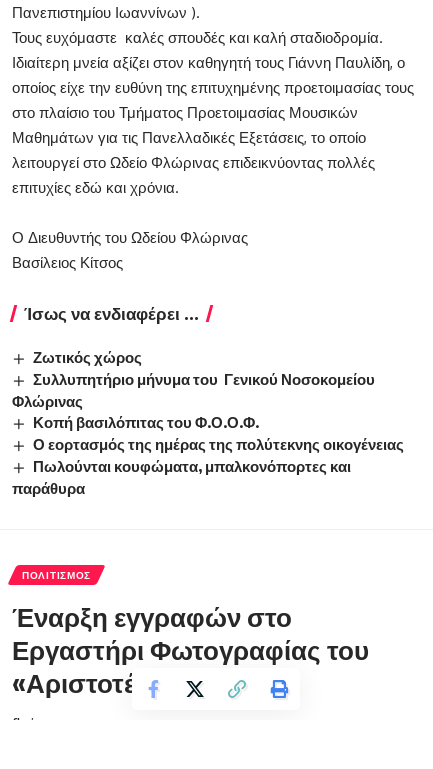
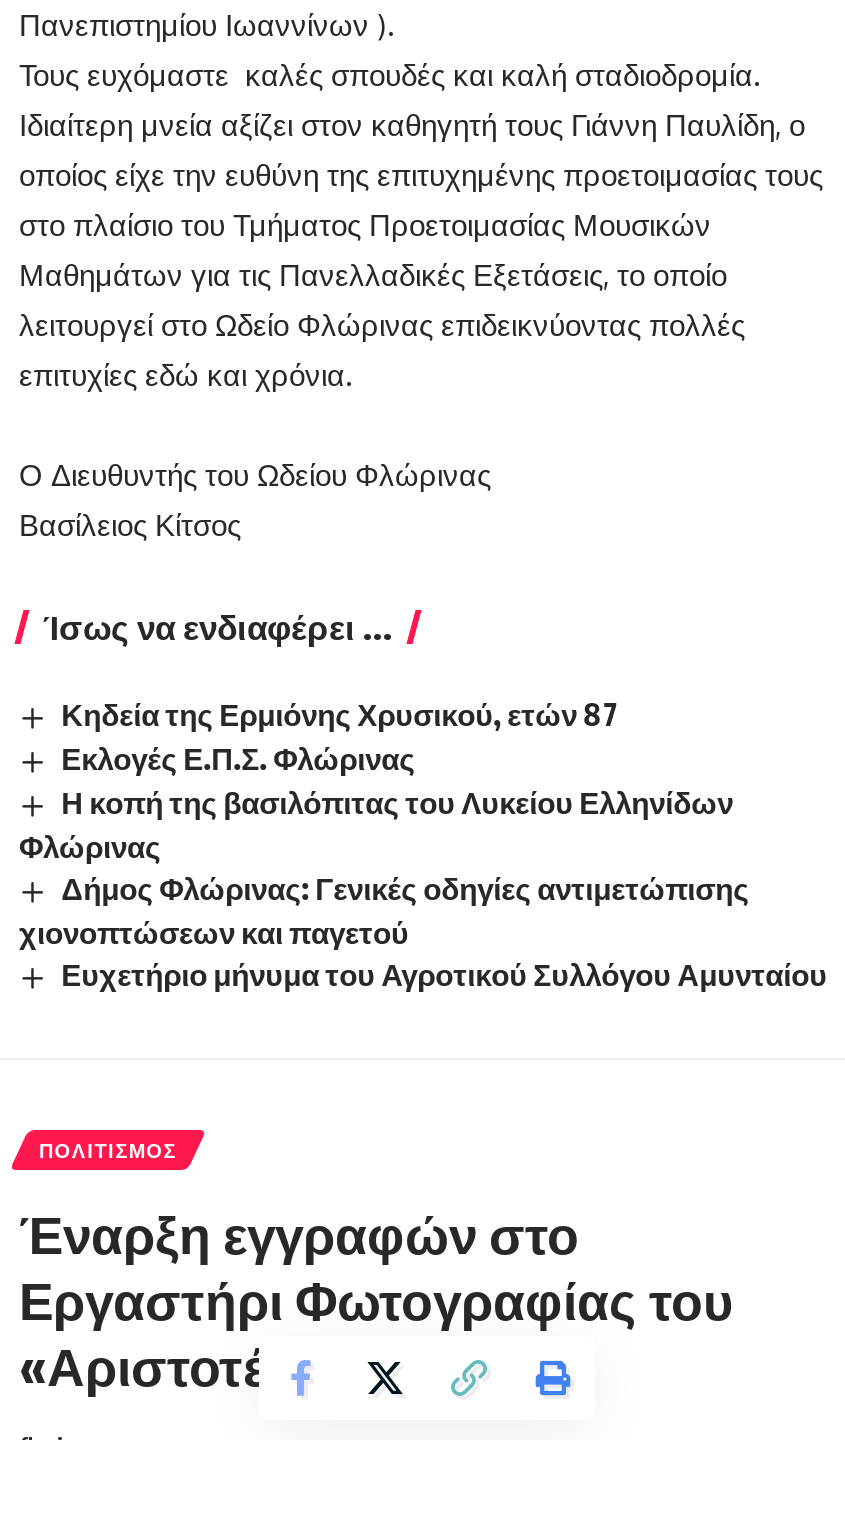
[33,348,375,388] Ζωτικός χώρος | Συλλυπητήριο μήνυμα του Γενικού Νοσοκομείου -> [61,697,733,820] Κηδεία της Ερμιόνης Χρυσικού, ετών 87 | Εκλογές Ε.Π.Σ. Φλώρινας | Η κοπή της βασιλόπιτας του Λυκείου Ελληνίδων
moved [12,392,83,410] -> [19,828,161,864]: Φλώρινας
[12,413,404,497] Κοπή βασιλόπιτας του Φ.Ο.Ο.Φ. | Ο εορτασμός της ημέρας της πολύτεκνης οικογένειας | Πωλούνται κουφώματα, μπαλκονόπορτες και | παράθυρα -> [19,870,827,992] Δήμος Φλώρινας: Γενικές οδηγίες αντιμετώπισης | χιονοπτώσεων και παγετού | Ευχετήριο μήνυμα του Αγροτικού Συλλόγου Αμυνταίου

